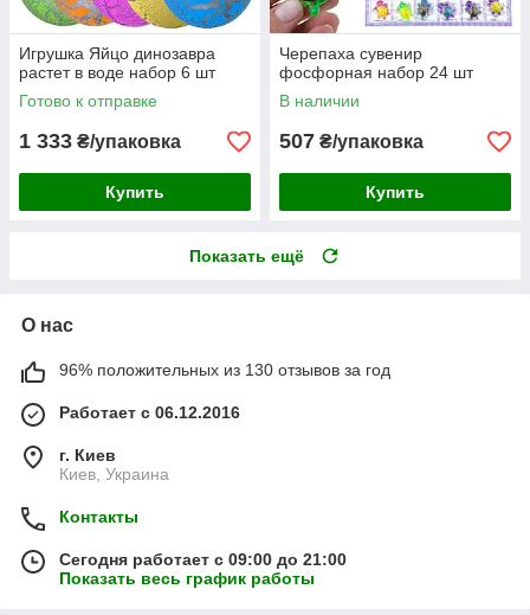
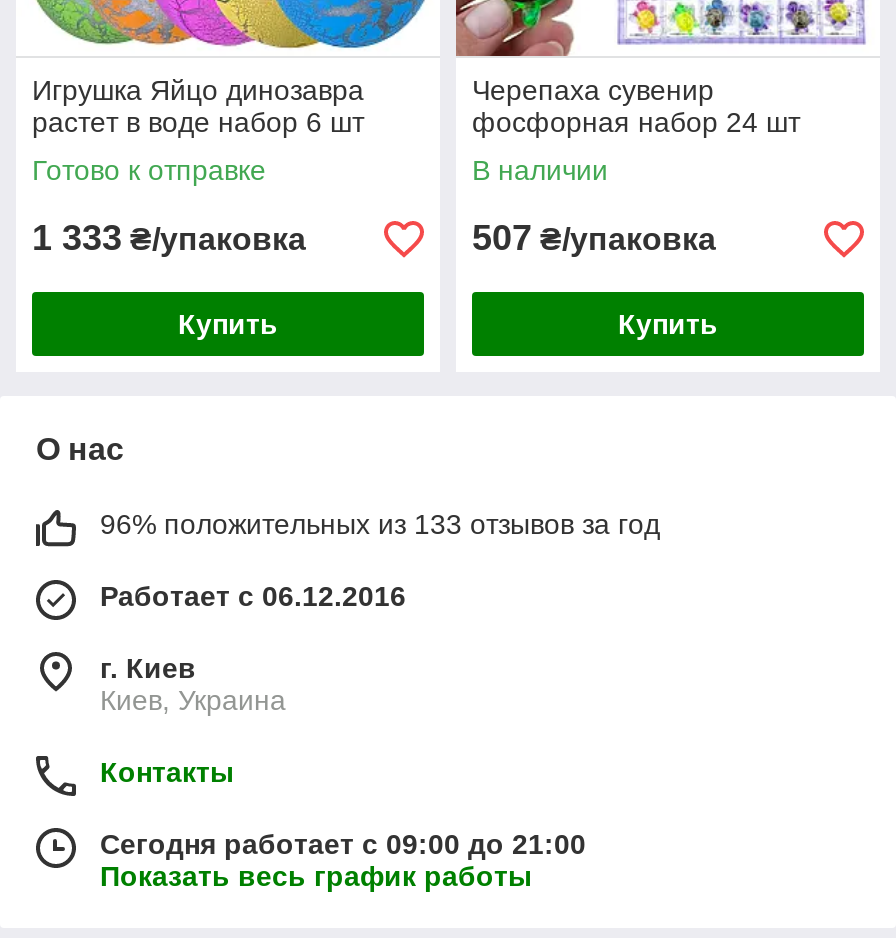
[189,247,304,266] Показать ещё -> none
[59,361,390,380] 96% положительных из 130 отзывов за год -> [100,509,660,541] 96% положительных из 133 отзывов за год

